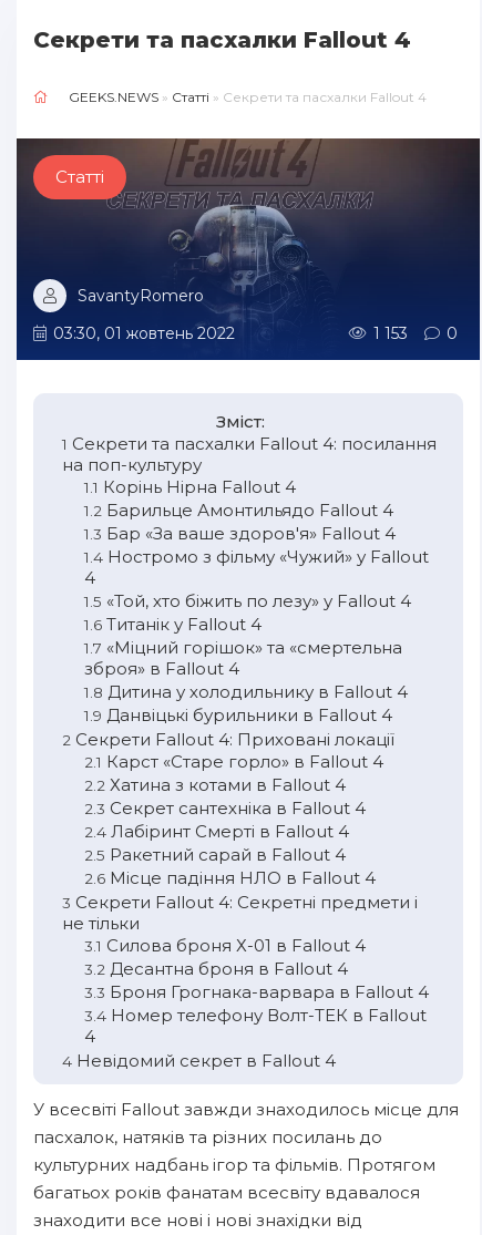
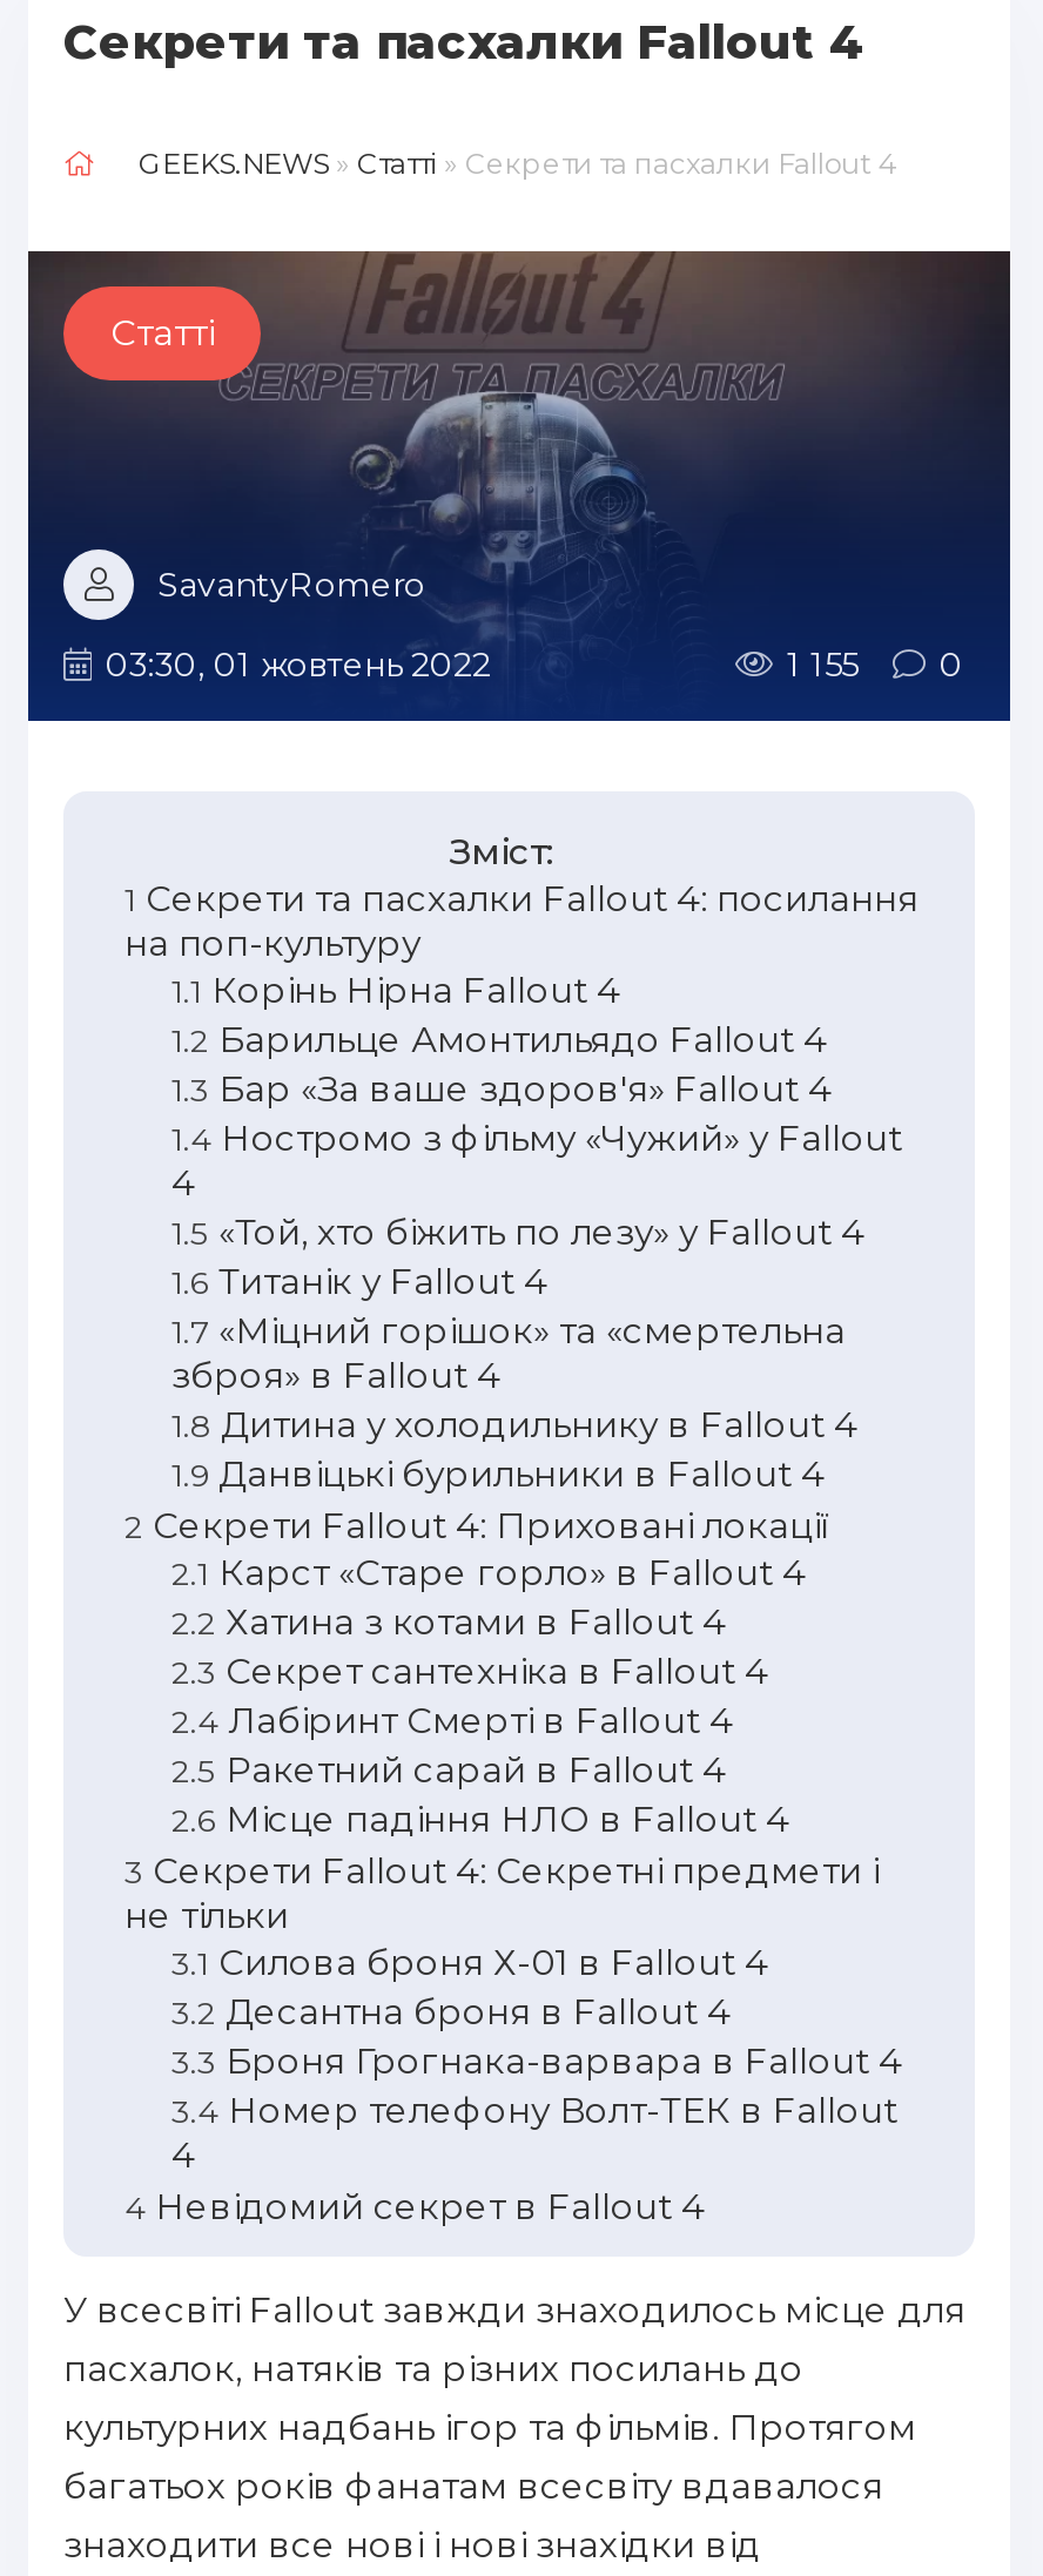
[373,323,408,343] 1 153 -> [787,643,857,686] 1 155

